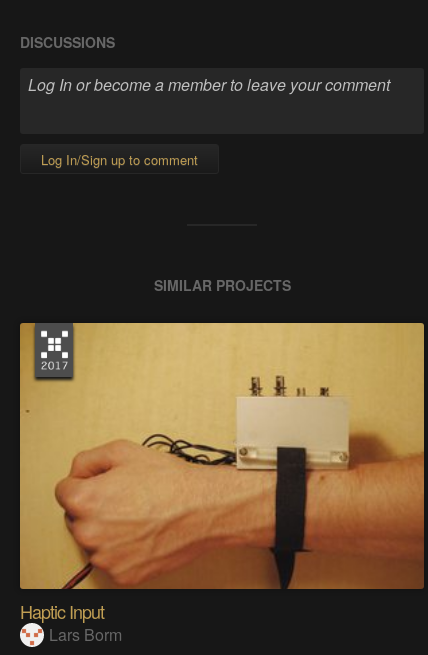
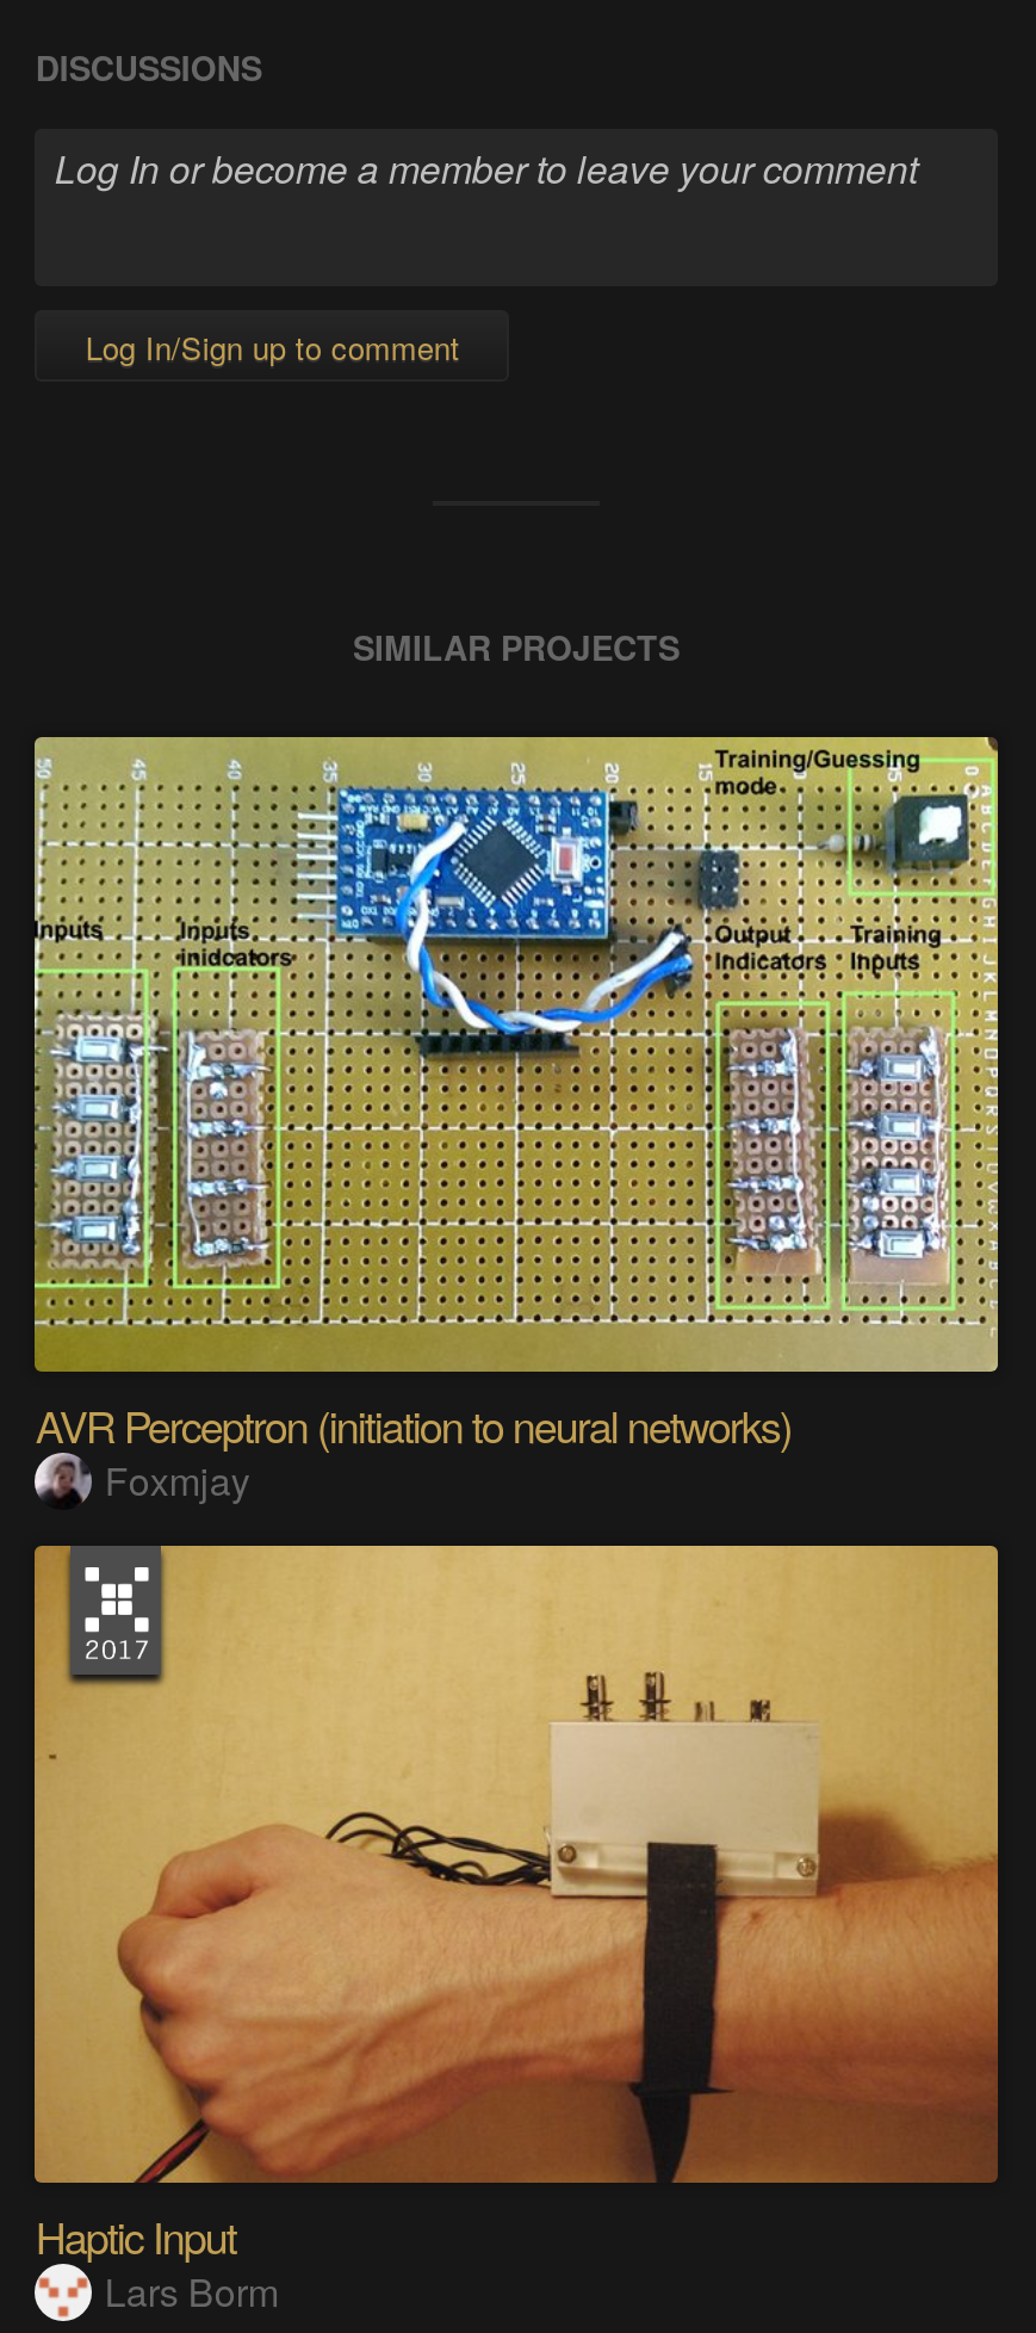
none -> [32,737,1000,1507] [image] | AVR Perceptron (initiation to neural networks) | Foxmjay

